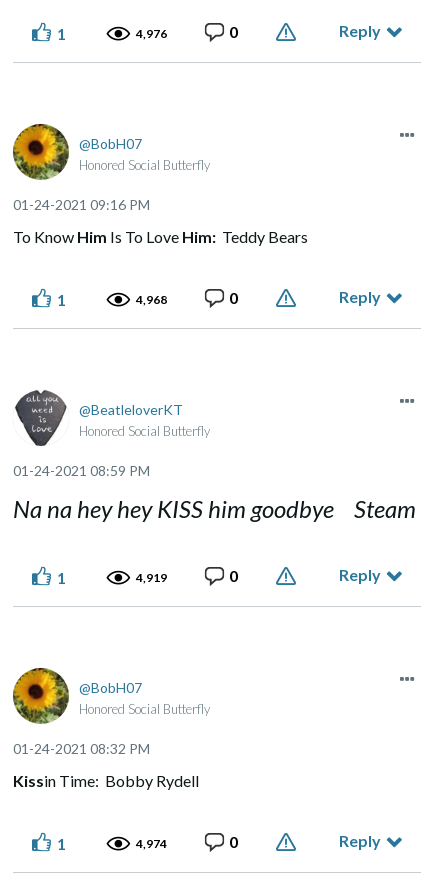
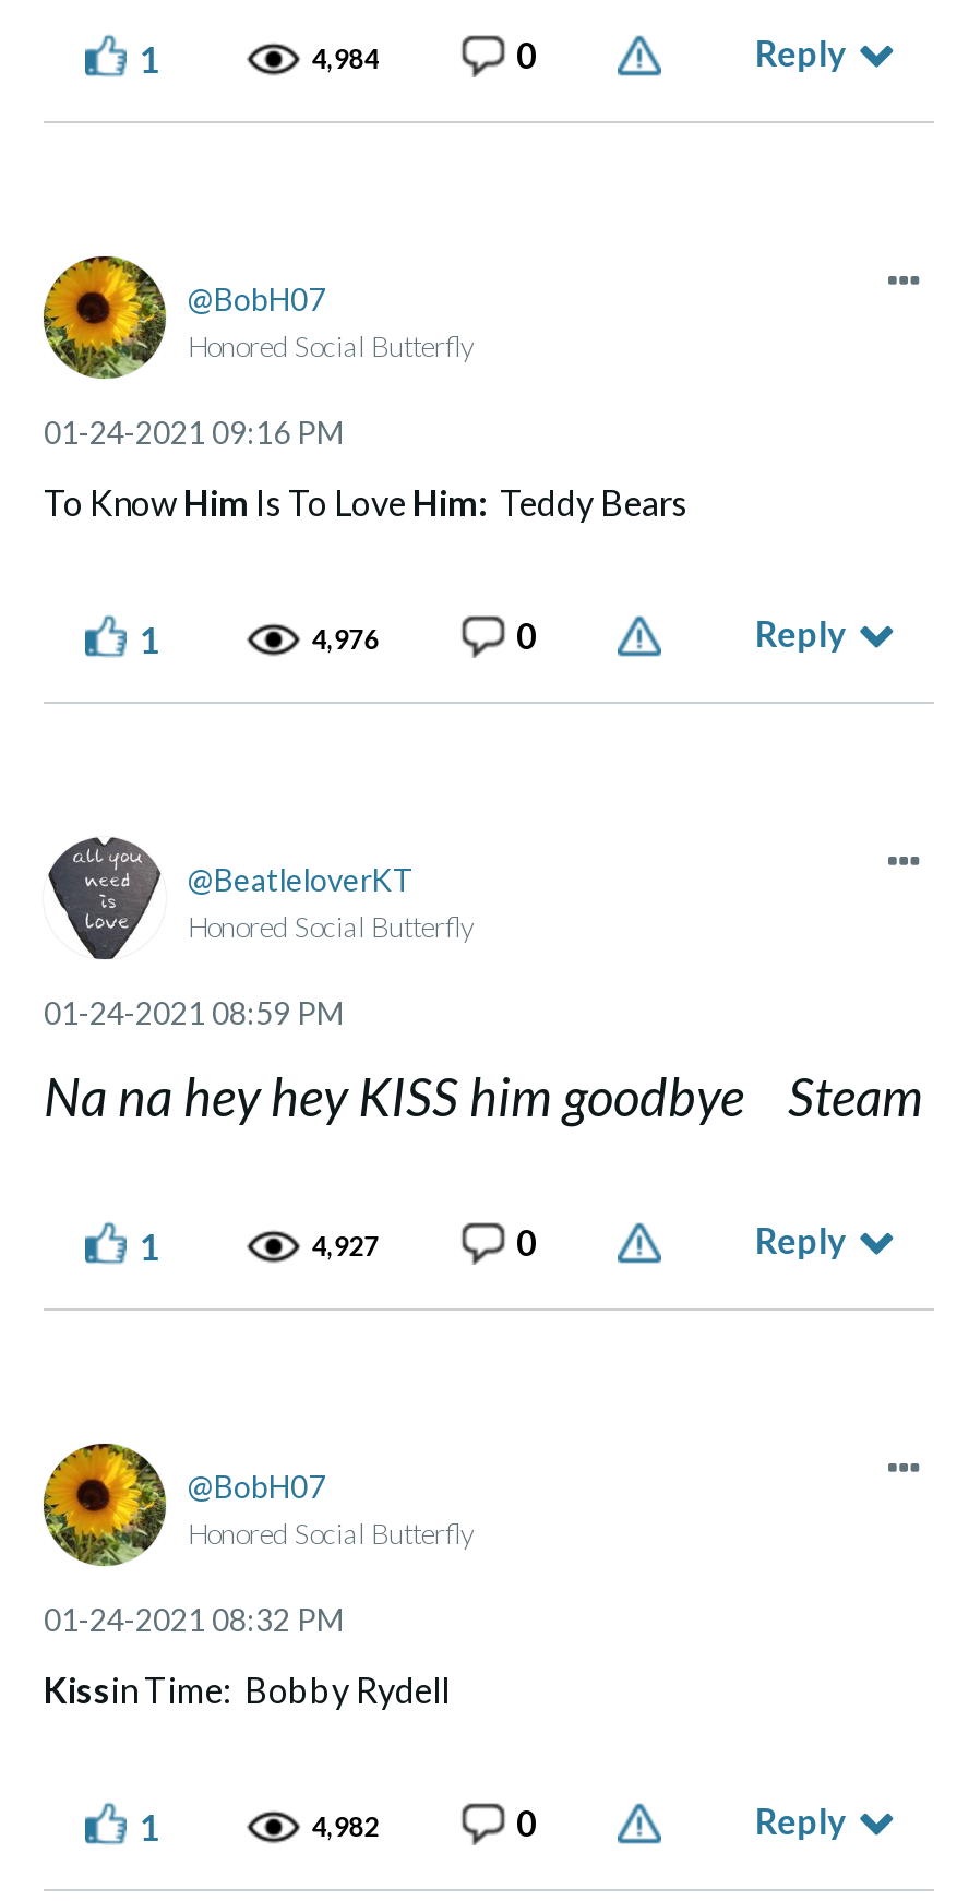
[136,26,167,41] 4,976 -> [311,42,379,75] 4,984
[136,292,167,307] 4,968 -> [311,622,379,655] 4,976
[136,570,167,585] 4,919 -> [311,1229,379,1262] 4,927
[136,836,167,851] 4,974 -> [311,1810,379,1843] 4,982

